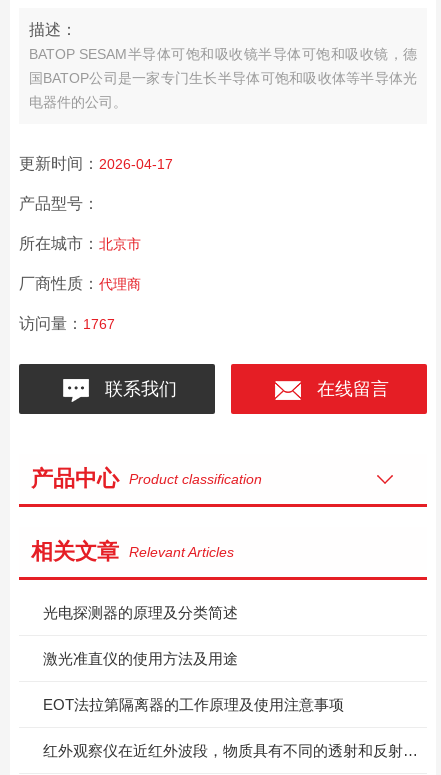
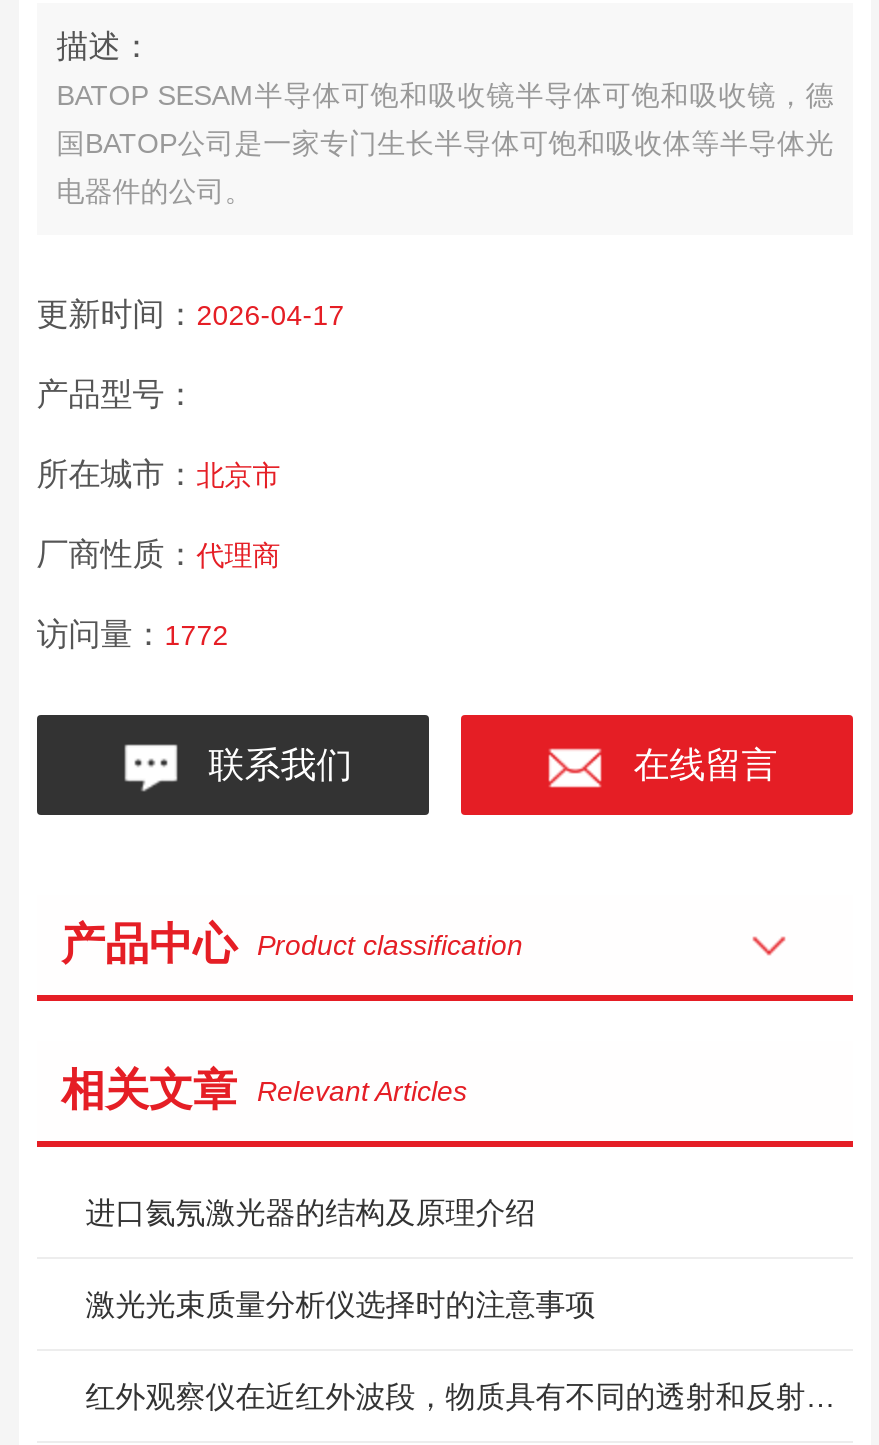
[19,315,115,332] 访问量：1767 -> [36,616,228,650] 访问量：1772
[43,604,344,713] 光电探测器的原理及分类简述 | 激光准直仪的使用方法及用途 | EOT法拉第隔离器的工作原理及使用注意事项 -> [85,1194,595,1320] 进口氦氖激光器的结构及原理介绍 | 激光光束质量分析仪选择时的注意事项

